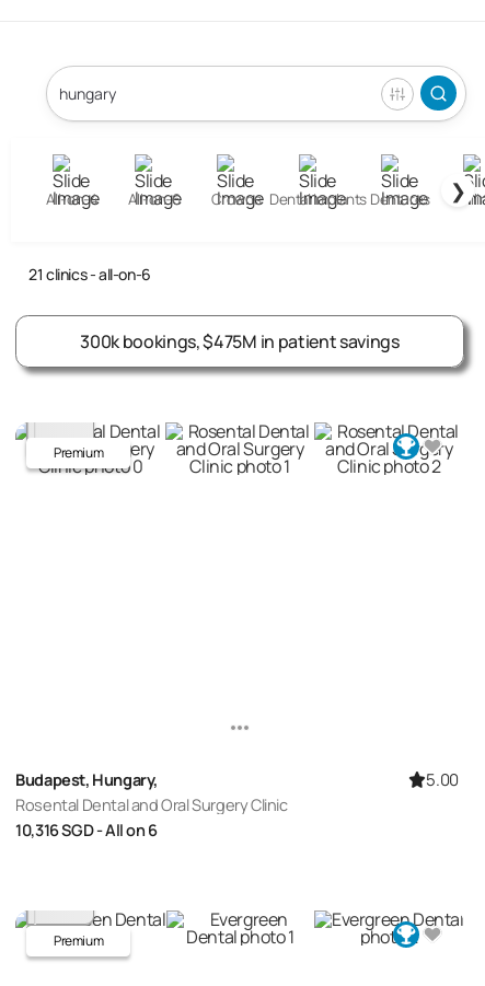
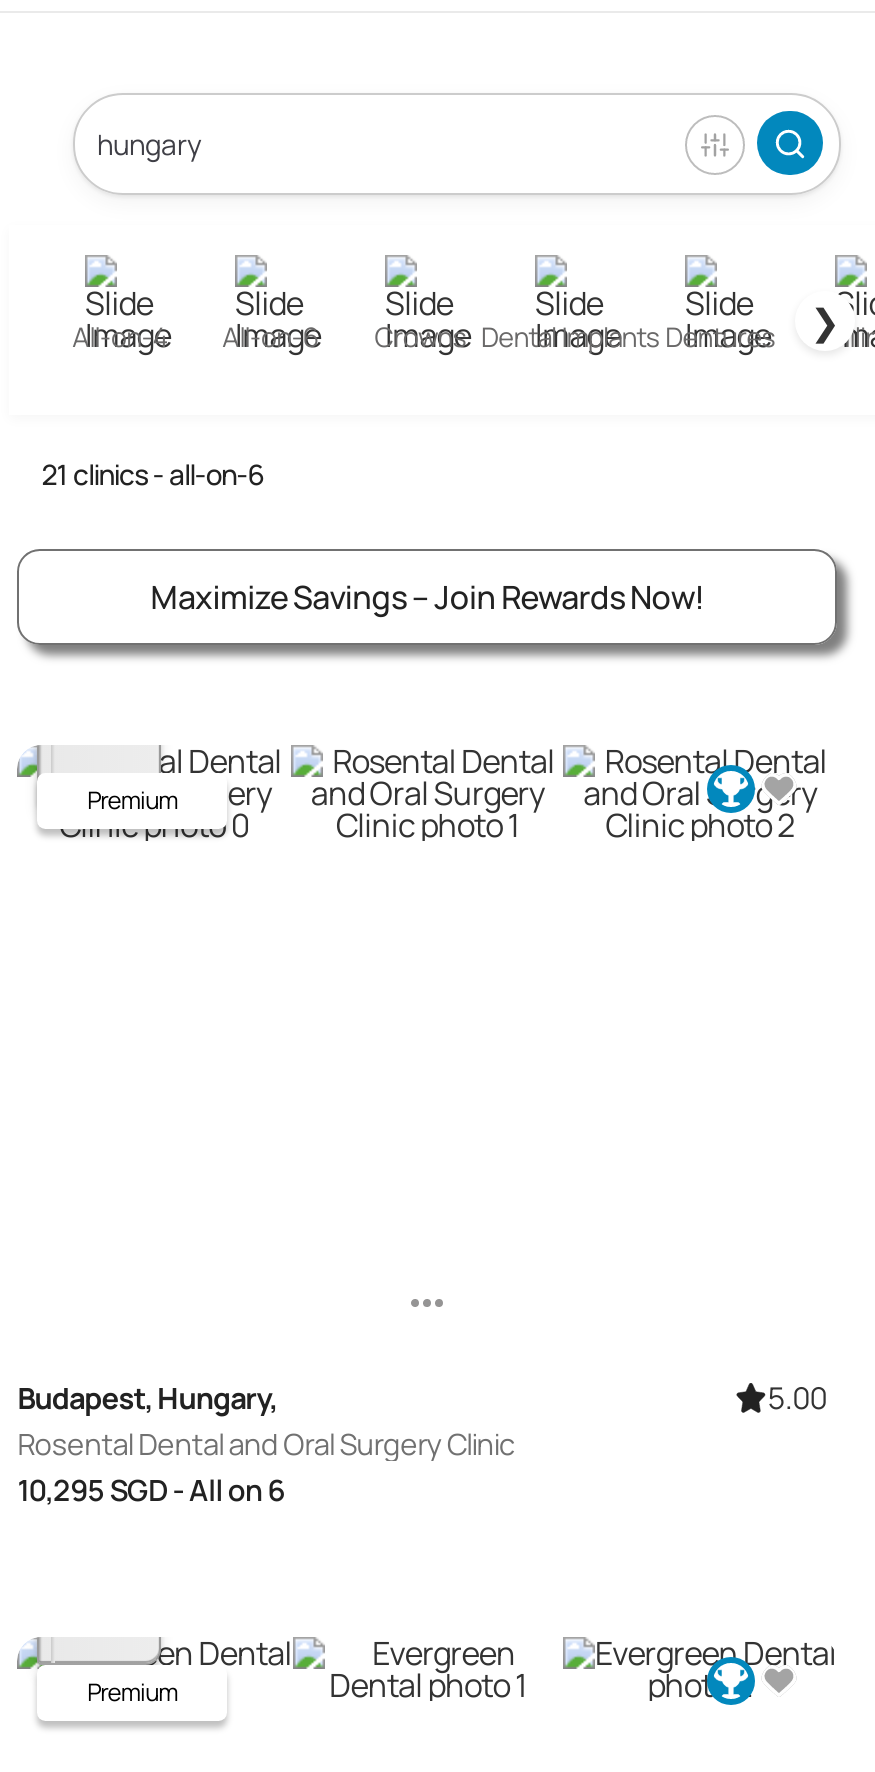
[80,330,399,354] 300k bookings, $475M in patient savings -> [151,575,703,619] Maximize Savings – Join Rewards Now!
[16,819,157,841] 10,316 SGD - All on 6 -> [17,1469,285,1509] 10,295 SGD - All on 6

